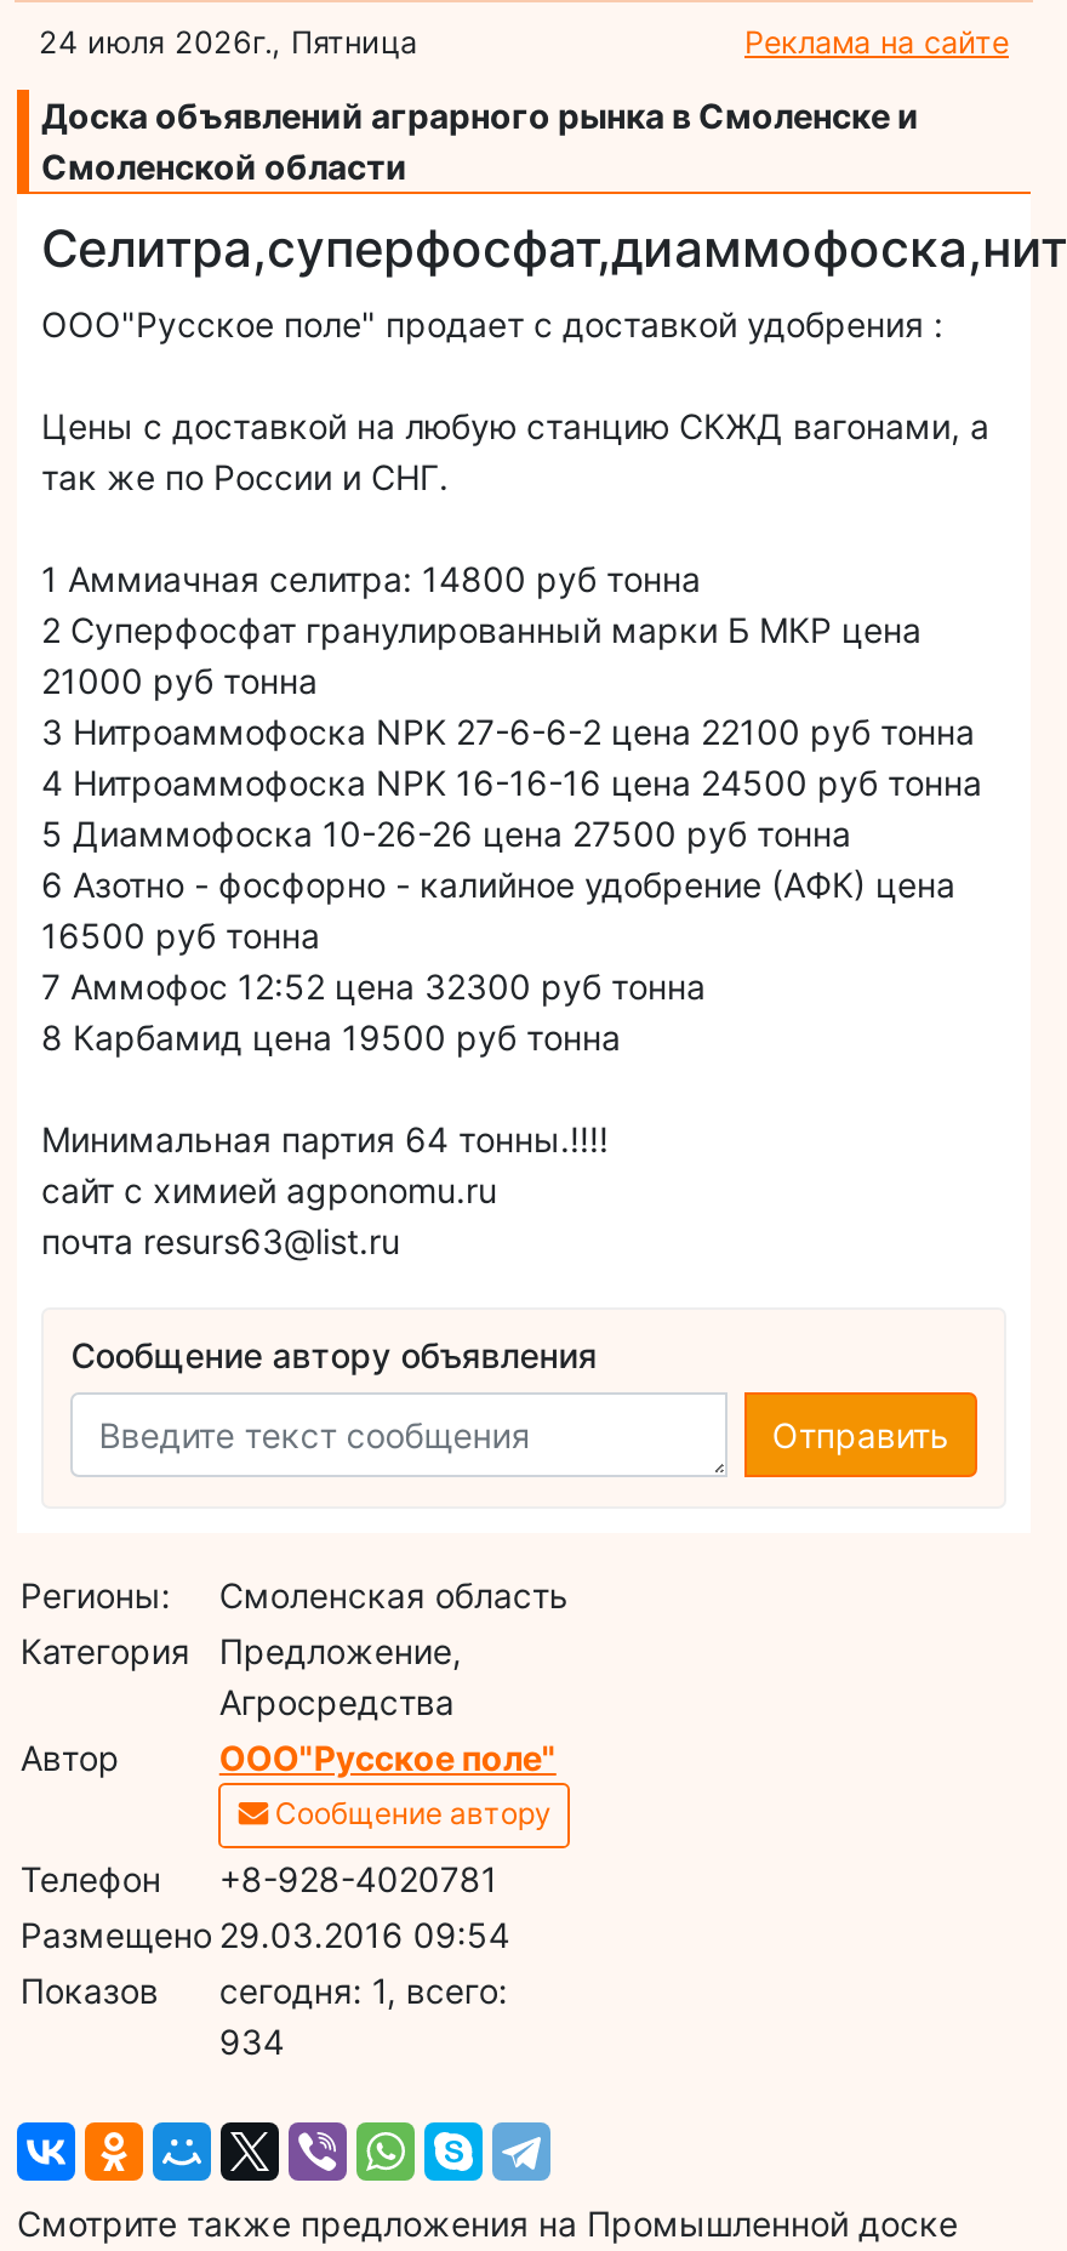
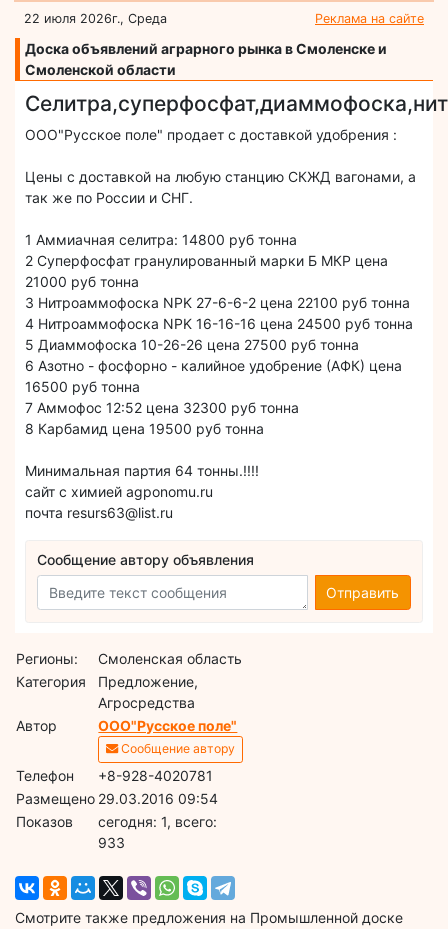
[39,24,417,60] 24 июля 2026г., Пятница -> [24,11,167,26] 22 июля 2026г., Среда
[219,2020,285,2061] 934 -> [98,834,125,851] 933

